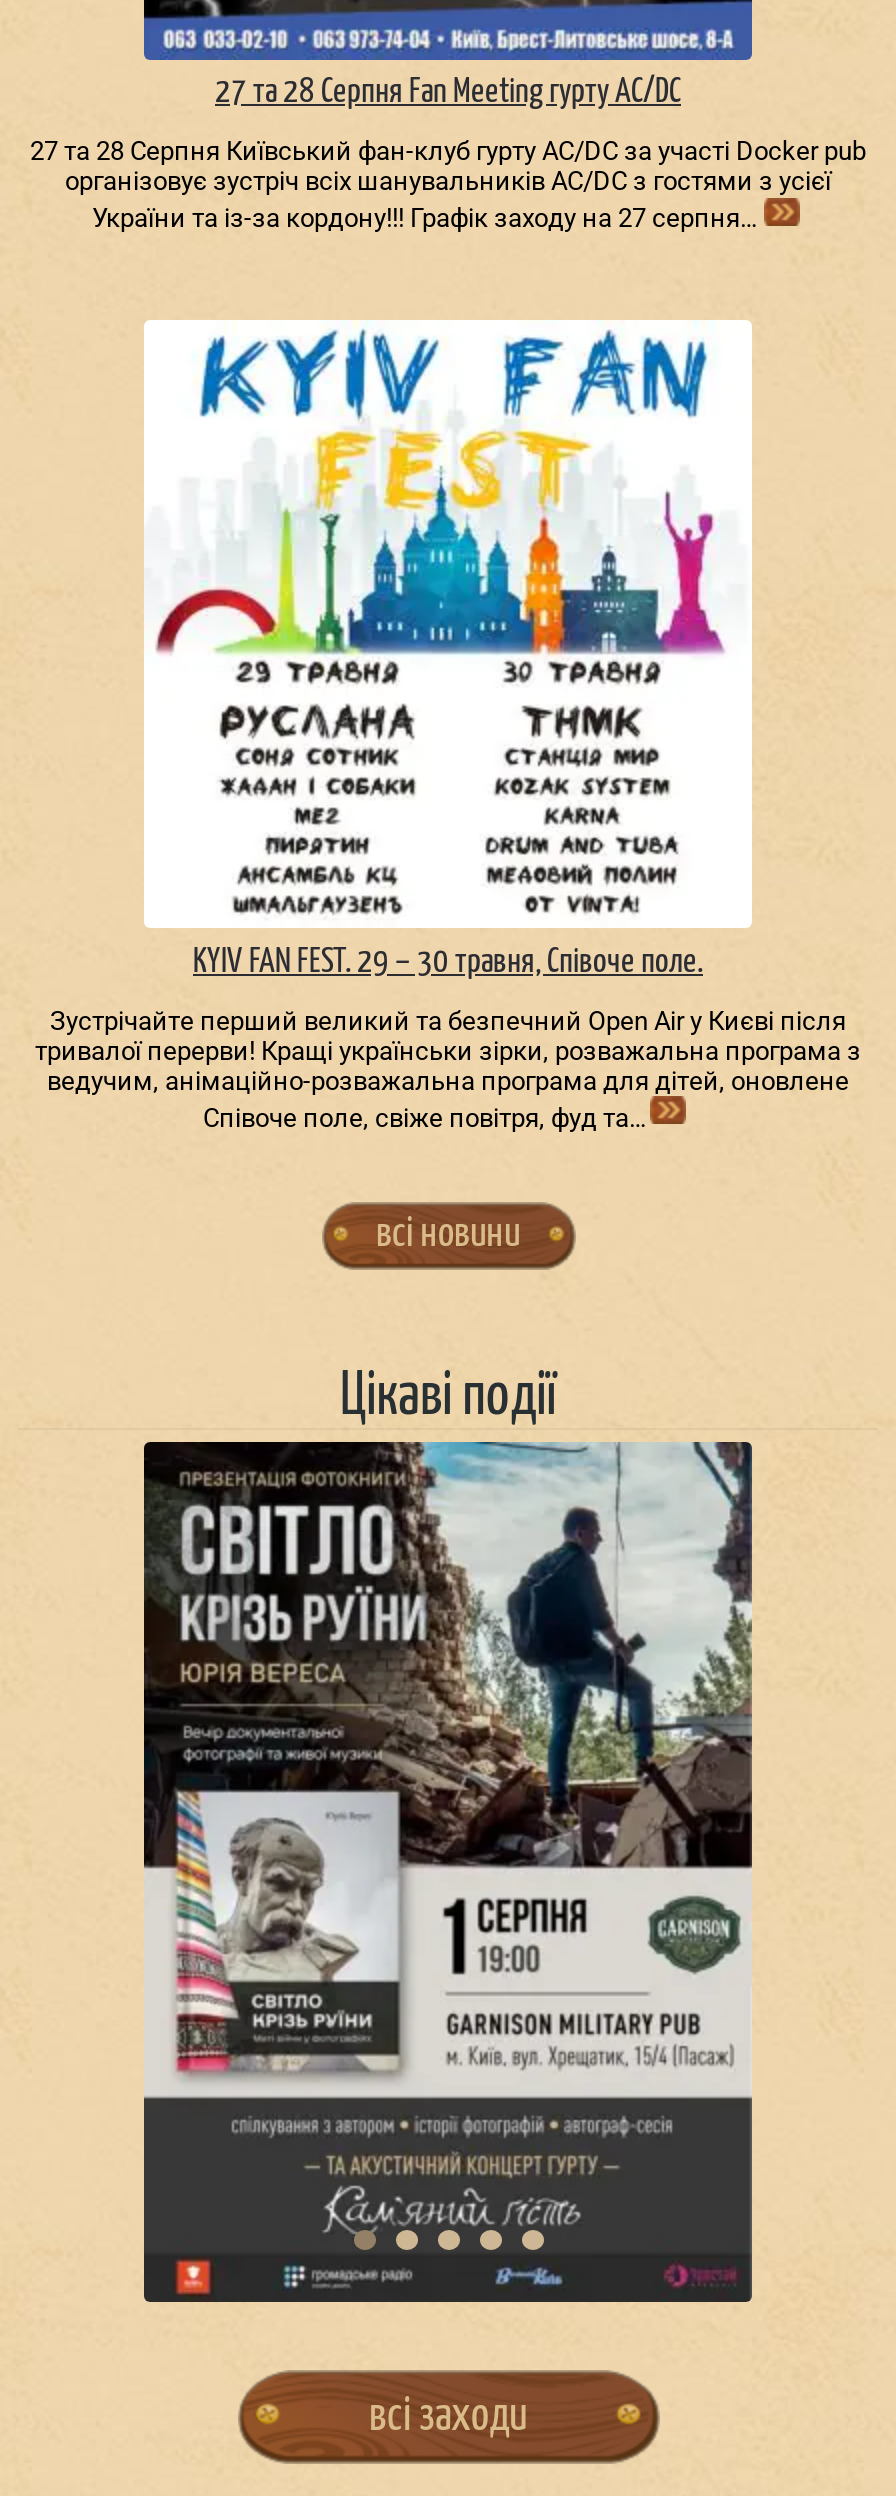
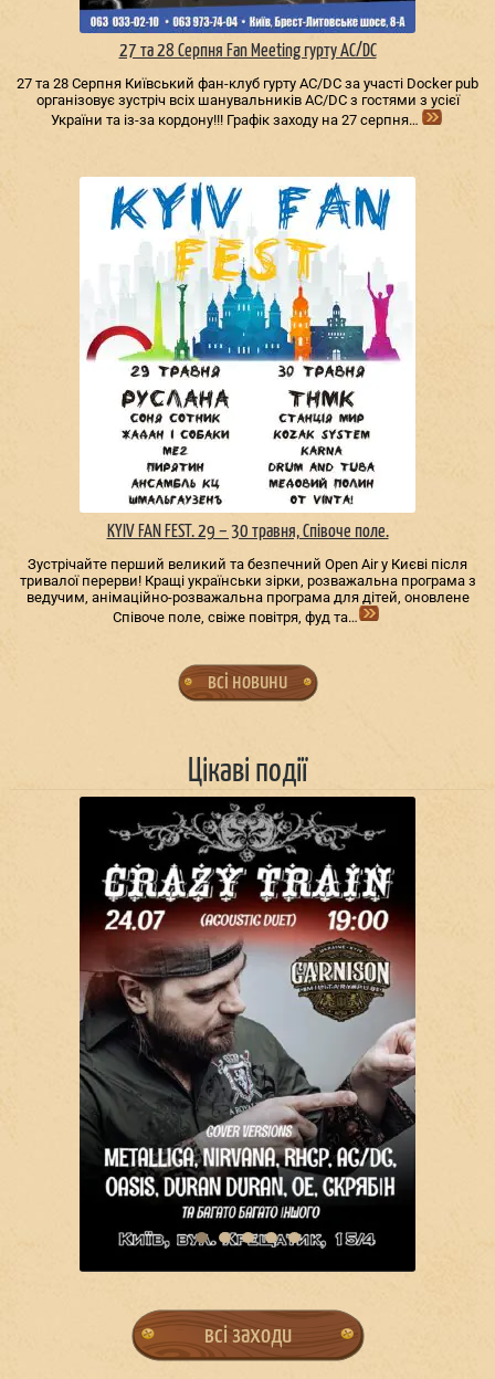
[142,1440,754,2300] [image] -> [78,796,417,1270] [image]

